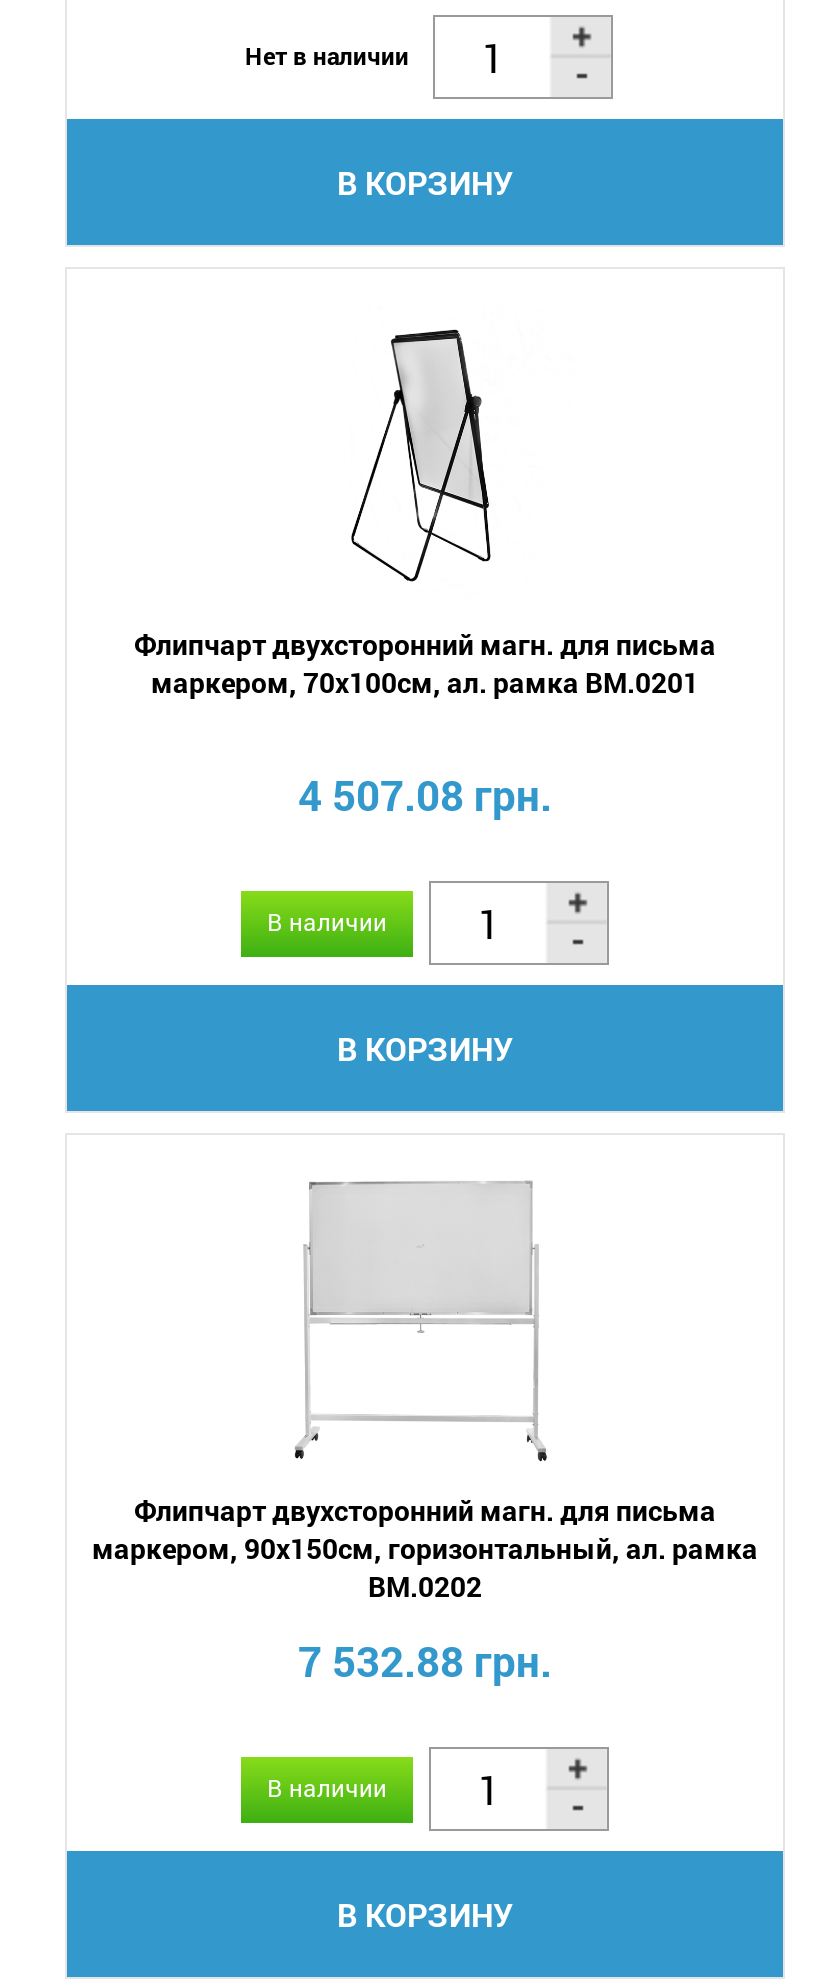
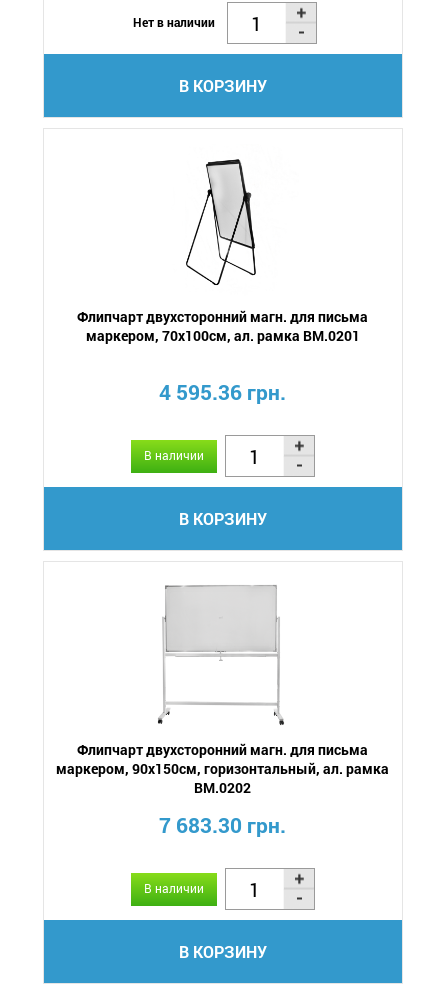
[298,767,552,823] 4 507.08 грн. -> [159,378,286,406] 4 595.36 грн.
[298,1633,552,1689] 7 532.88 грн. -> [159,811,286,839] 7 683.30 грн.

